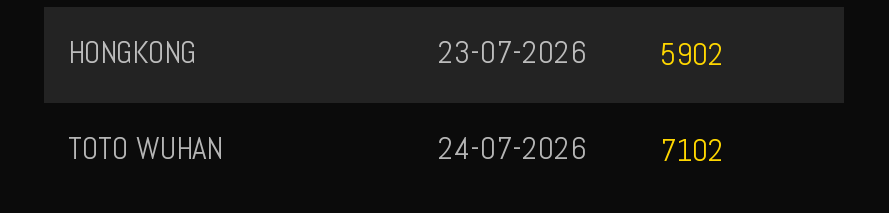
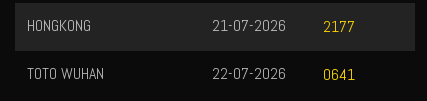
[438,33,586,73] 23-07-2026 -> [212,16,286,36] 21-07-2026
[660,34,724,74] 5902 -> [323,16,355,36] 2177
[438,129,586,169] 24-07-2026 -> [212,64,286,84] 22-07-2026
[660,130,724,170] 7102 -> [323,64,355,84] 0641

